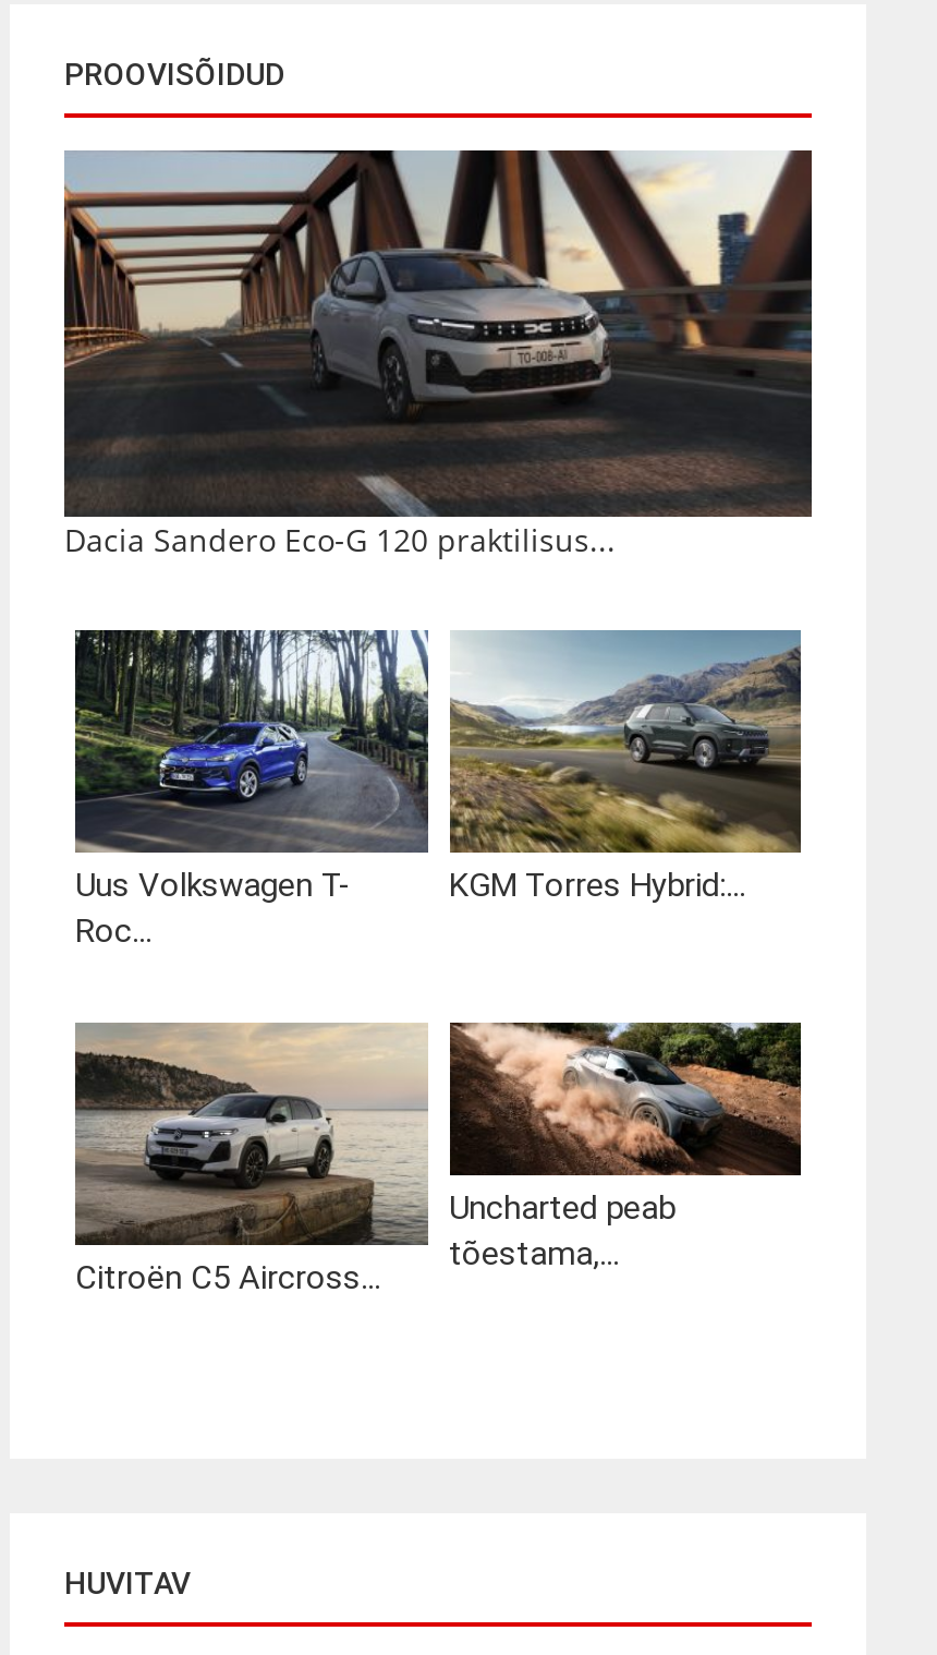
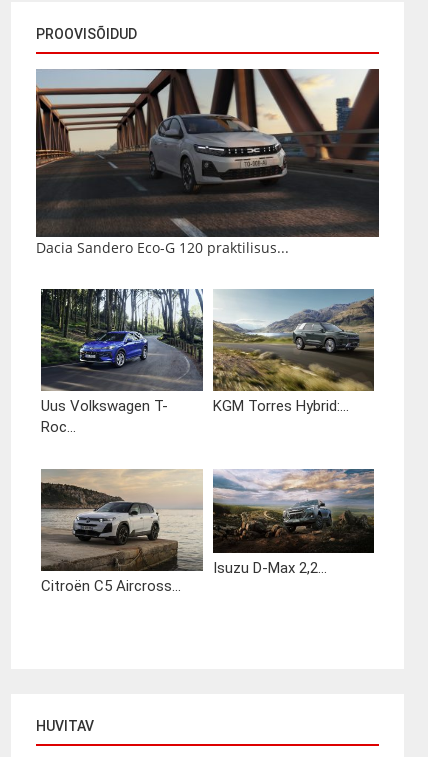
[448,1020,803,1273] [image] | Uncharted peab | tõestama,... -> [212,468,375,577] [image] | Isuzu D-Max 2,2...

